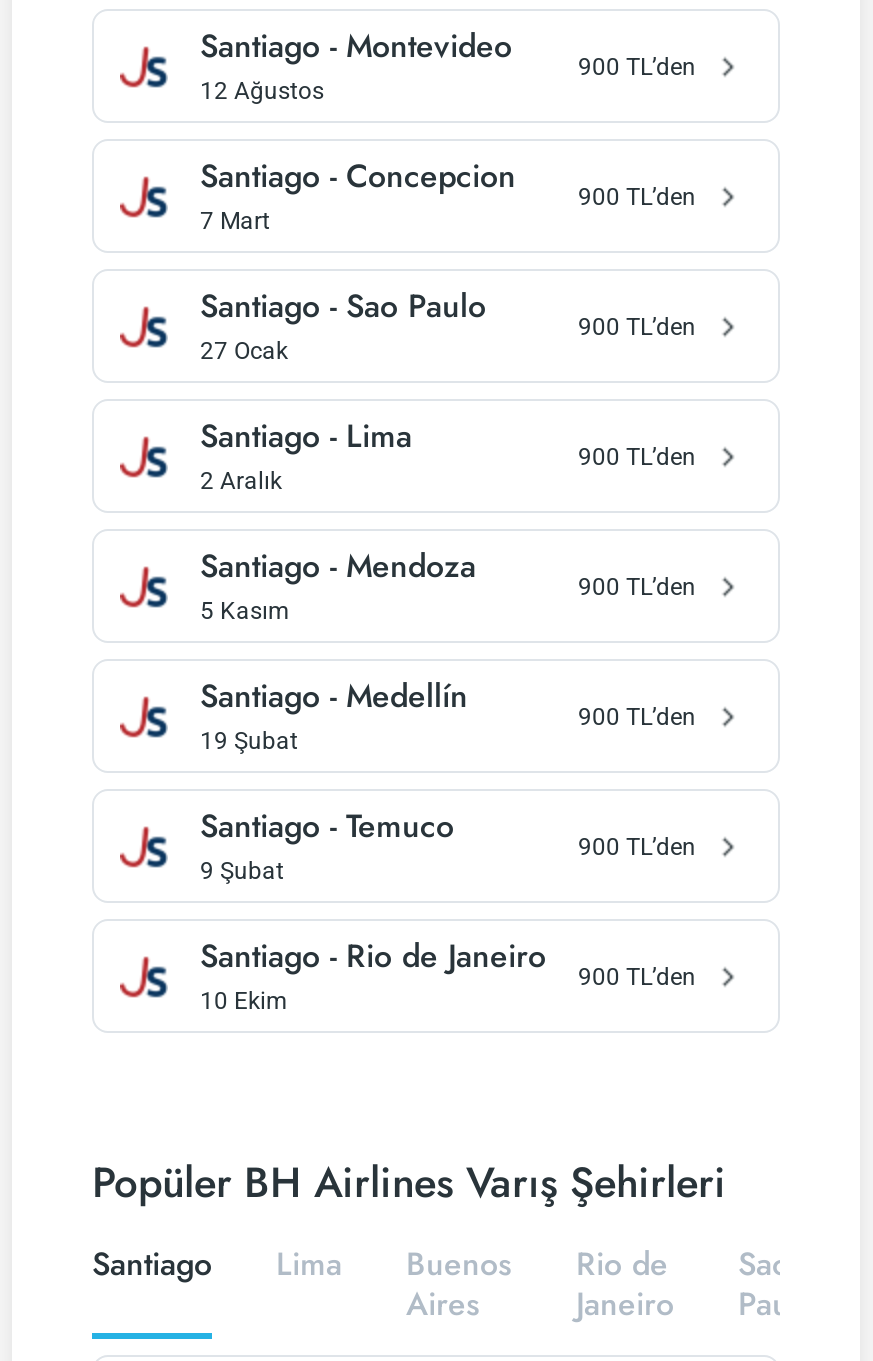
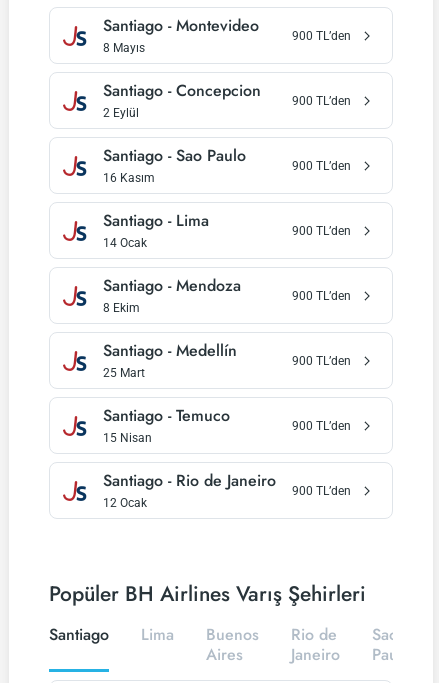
[200,77,324,105] 12 Ağustos -> [103,41,145,55] 8 Mayıs
[200,207,270,235] 7 Mart -> [103,106,139,120] 2 Eylül
[200,337,288,365] 27 Ocak -> [103,171,155,185] 16 Kasım
[200,467,282,495] 2 Aralık -> [103,236,147,250] 14 Ocak
[200,597,290,625] 5 Kasım -> [103,301,140,315] 8 Ekim
[200,727,298,755] 19 Şubat -> [103,366,145,380] 25 Mart
[200,857,284,885] 9 Şubat -> [103,431,152,445] 15 Nisan
[200,987,288,1015] 10 Ekim -> [103,496,147,510] 12 Ocak

